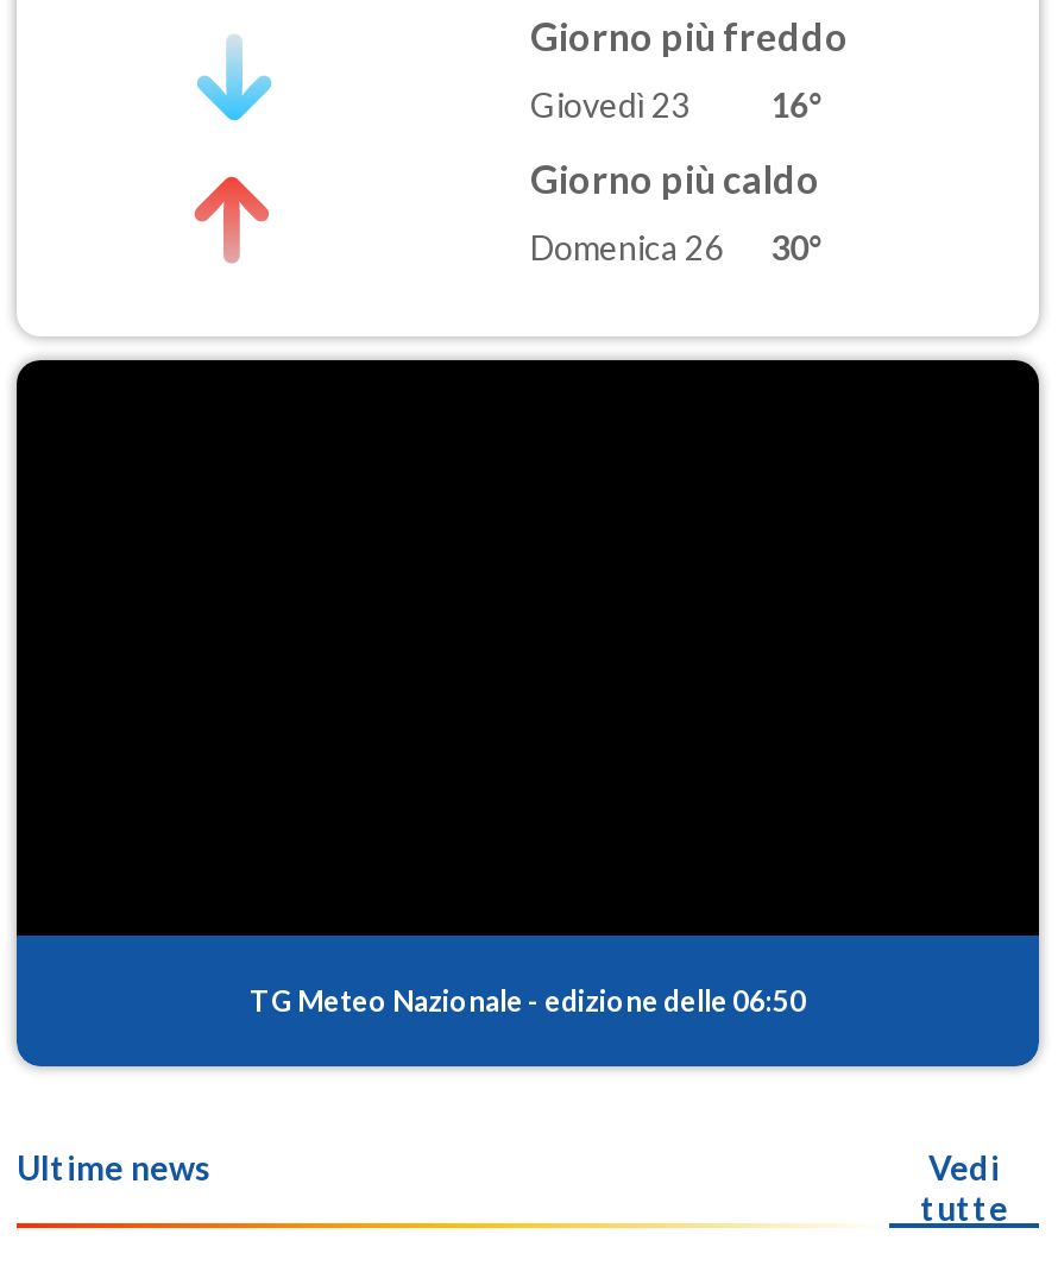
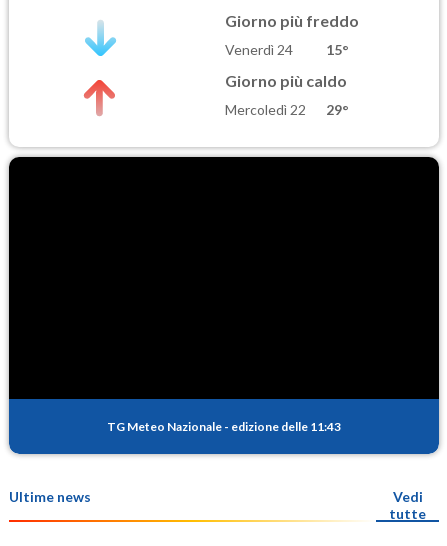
[530,85,825,125] Giovedì 23 | 16° -> [225,41,349,58] Venerdì 24 | 15°
[530,228,825,268] Domenica 26 | 30° -> [225,101,349,118] Mercoledì 22 | 29°
[250,982,806,1018] TG Meteo Nazionale - edizione delle 06:50 -> [107,418,341,433] TG Meteo Nazionale - edizione delle 11:43

